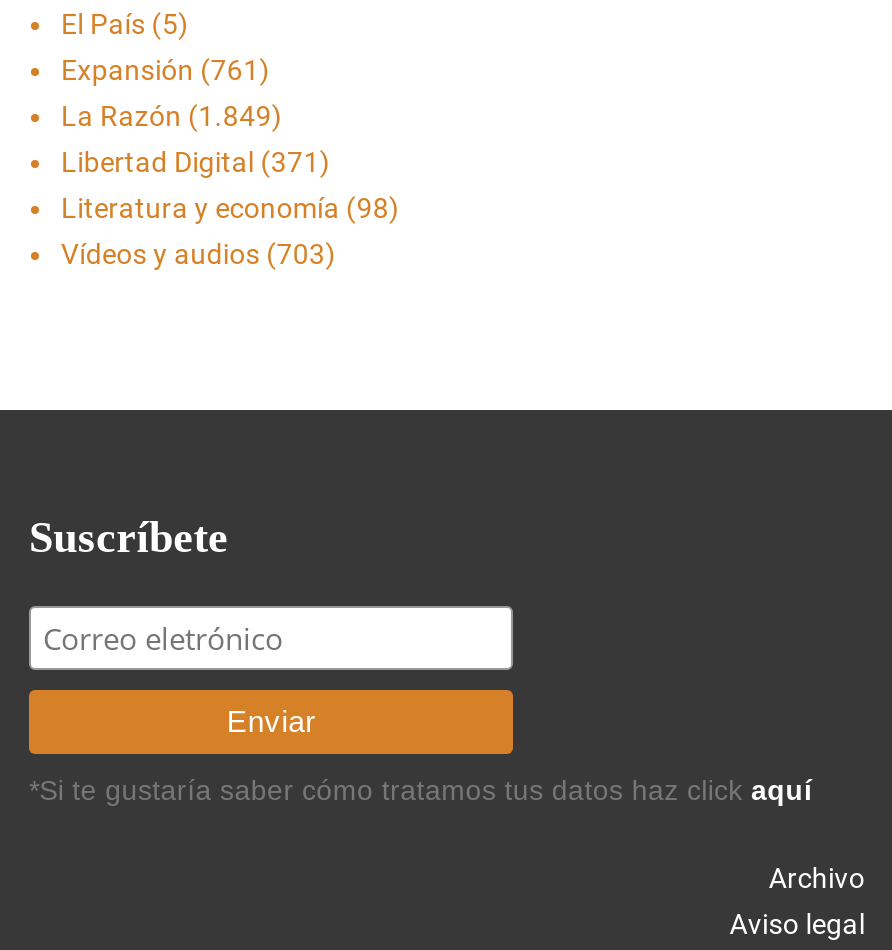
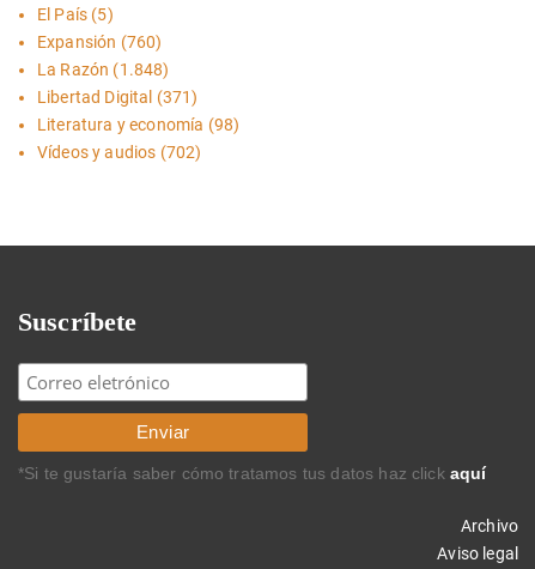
[61,54,270,86] Expansión (761) -> [37,32,162,52] Expansión (760)
[61,100,282,132] La Razón (1.849) -> [37,60,169,79] La Razón (1.848)
[61,238,336,270] Vídeos y audios (703) -> [37,143,202,162] Vídeos y audios (702)

